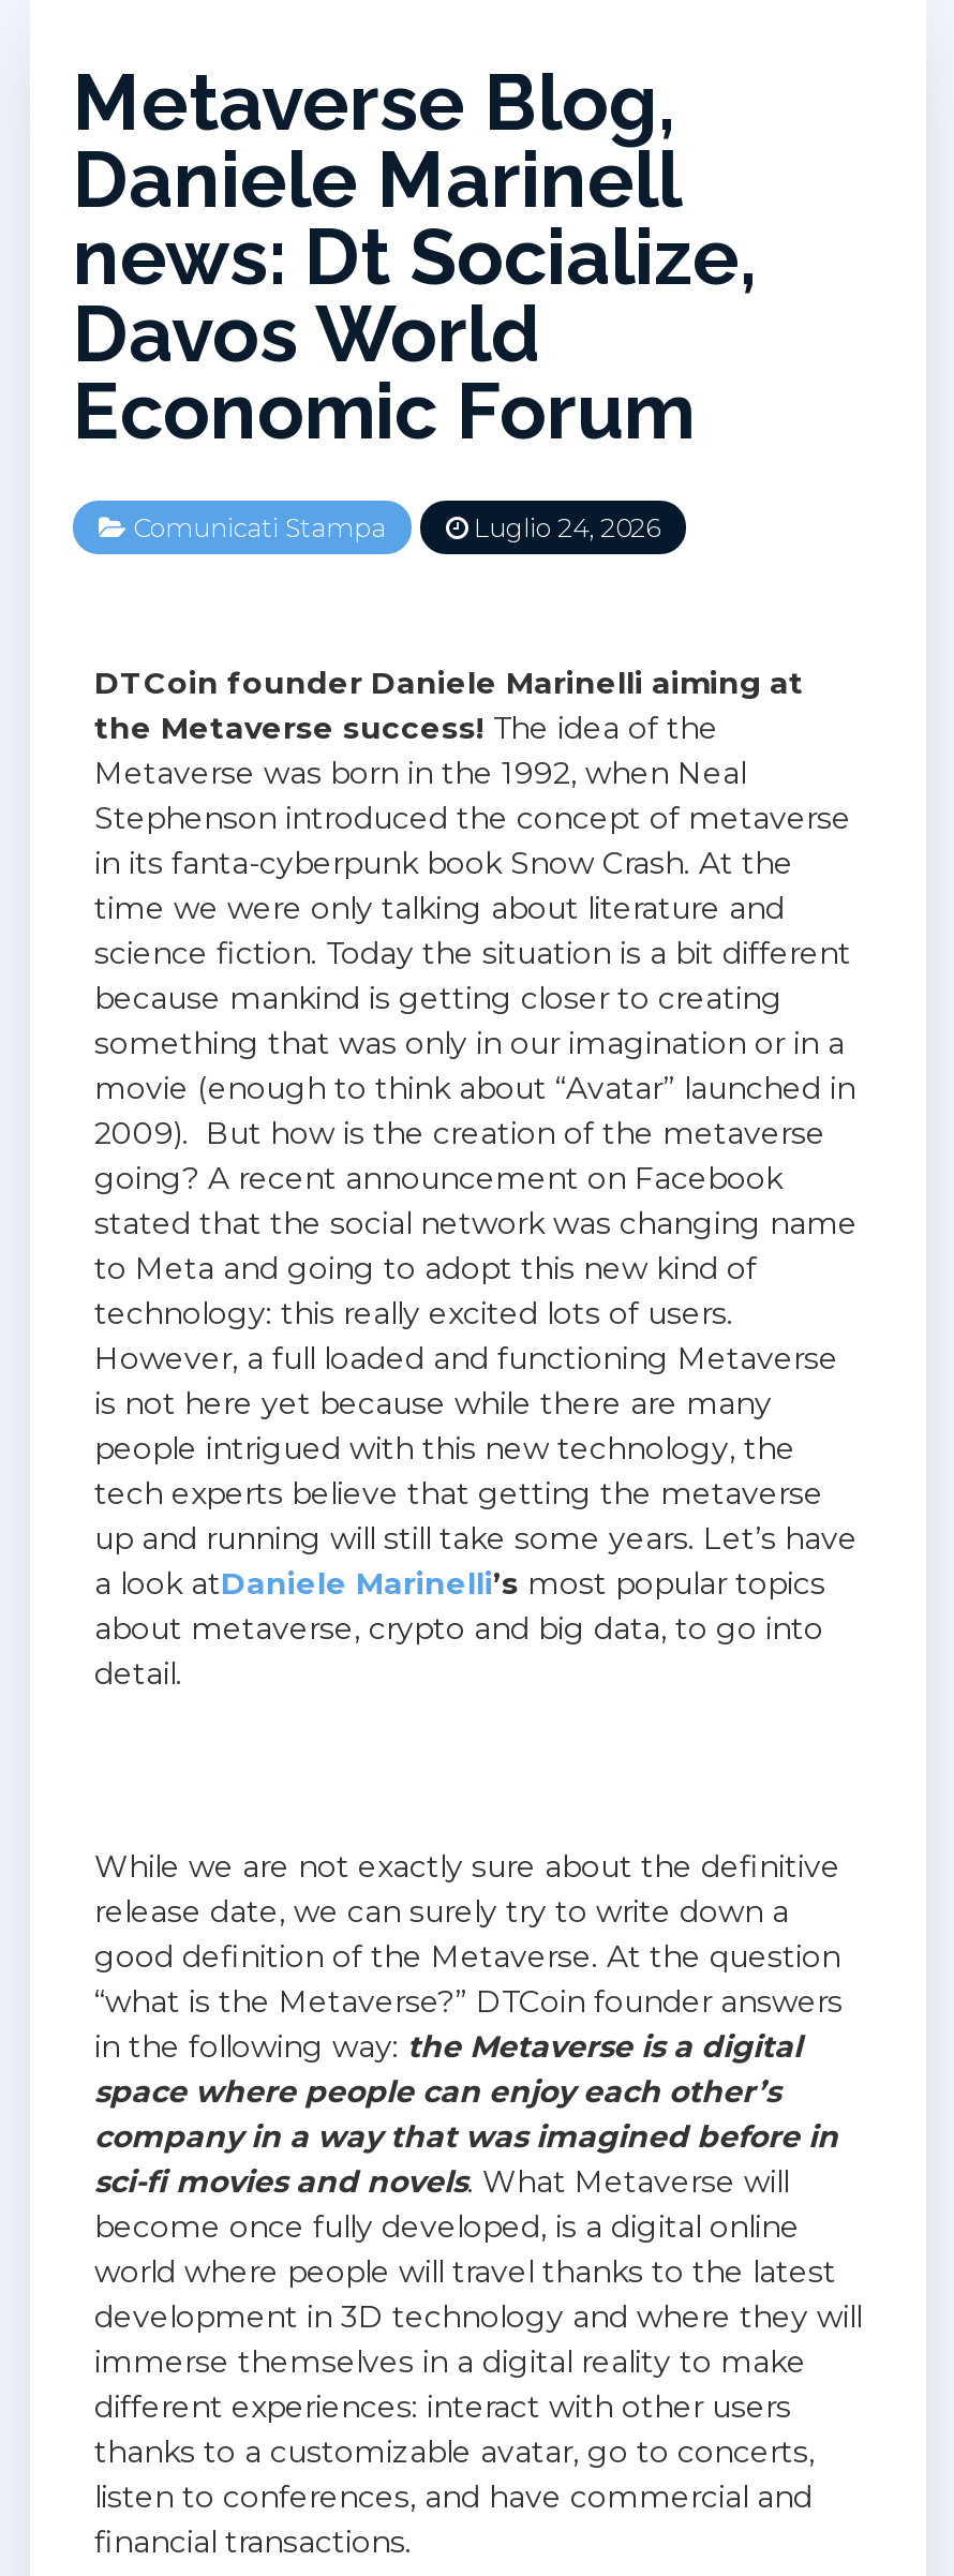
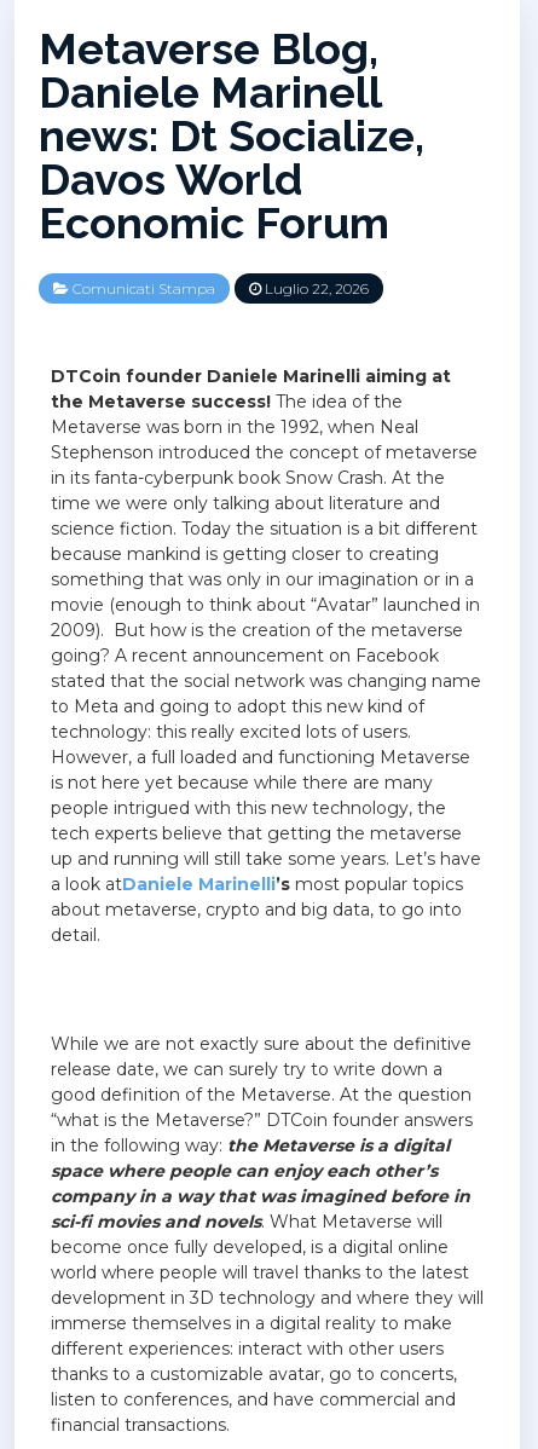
[467,512,660,544] Luglio 24, 2026 -> [261,280,369,298] Luglio 22, 2026

